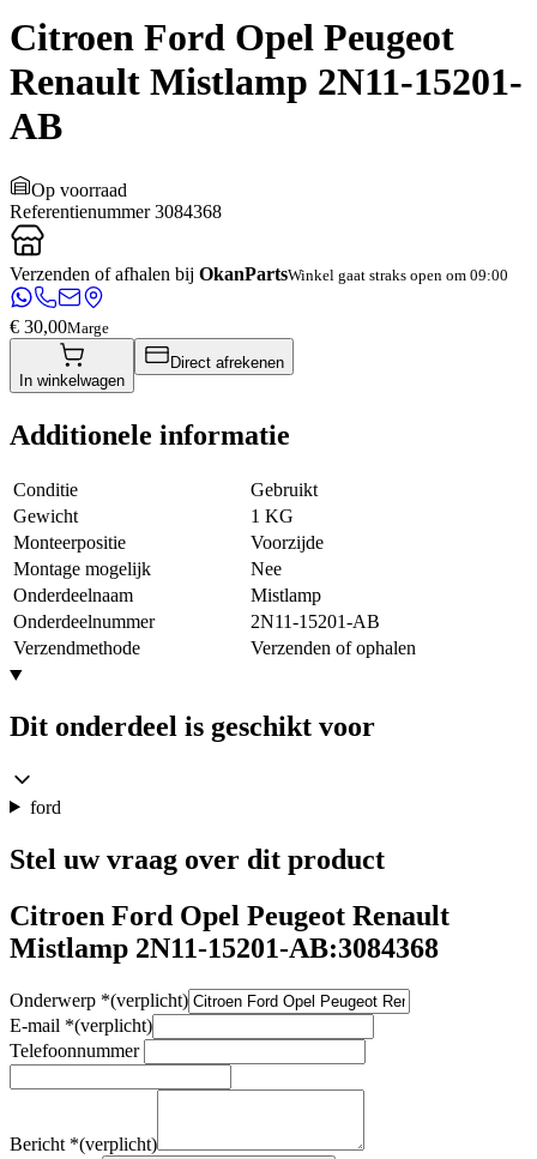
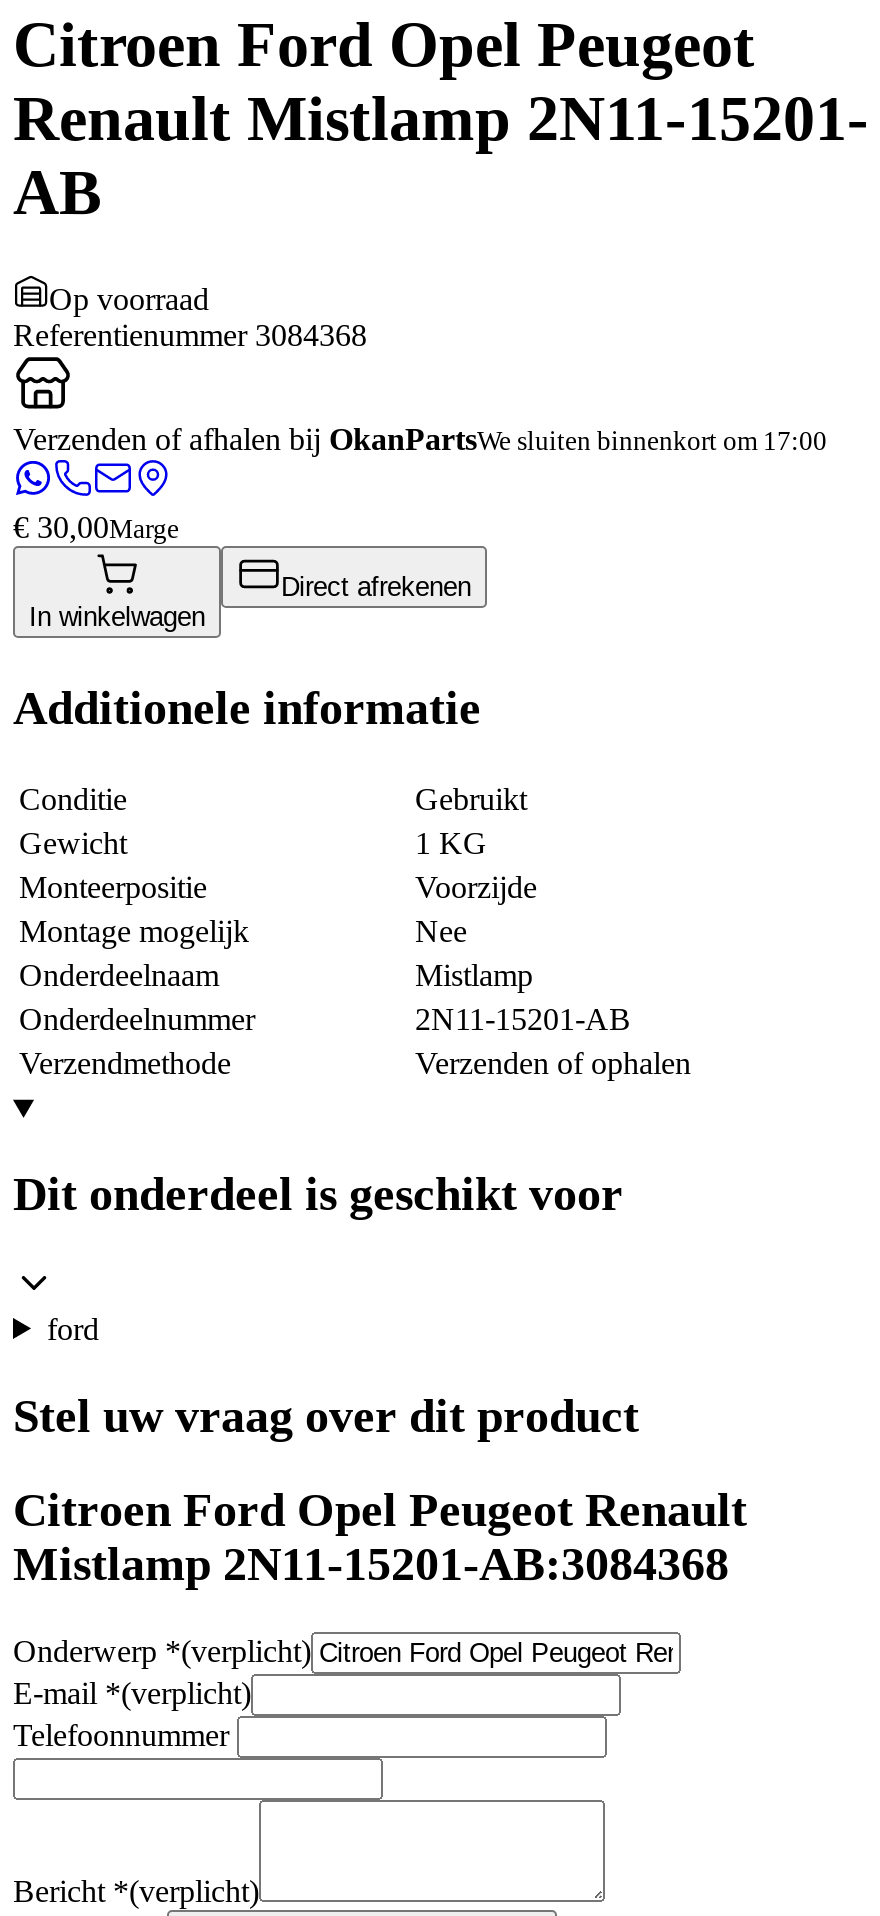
[10,264,508,284] Verzenden of afhalen bij OkanPartsWinkel gaat straks open om 09:00 -> [13,422,827,456] Verzenden of afhalen bij OkanPartsWe sluiten binnenkort om 17:00

